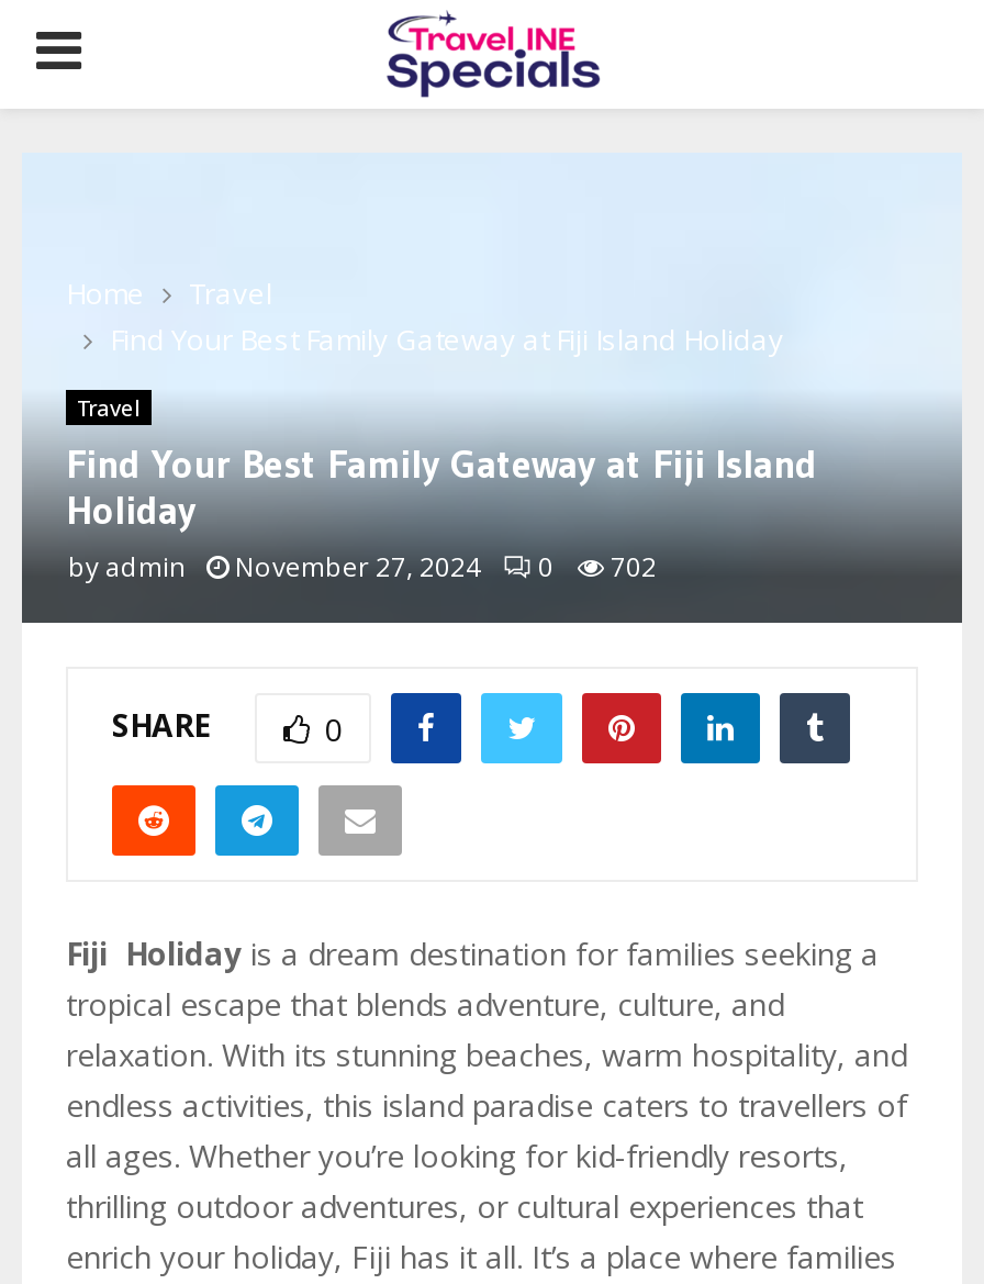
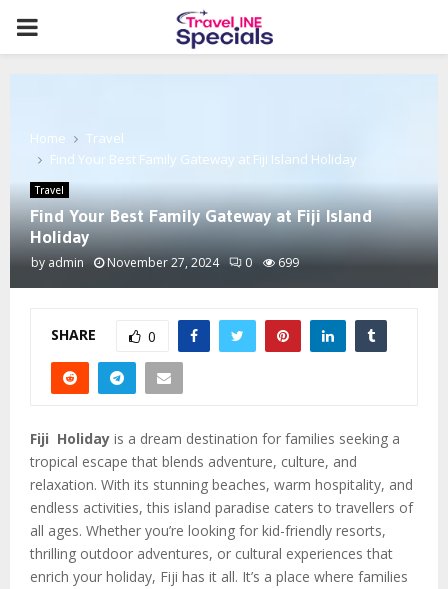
[68,548,657,585] by admin November 27, 2024 0 702 -> [31,254,299,271] by admin November 27, 2024 0 699

